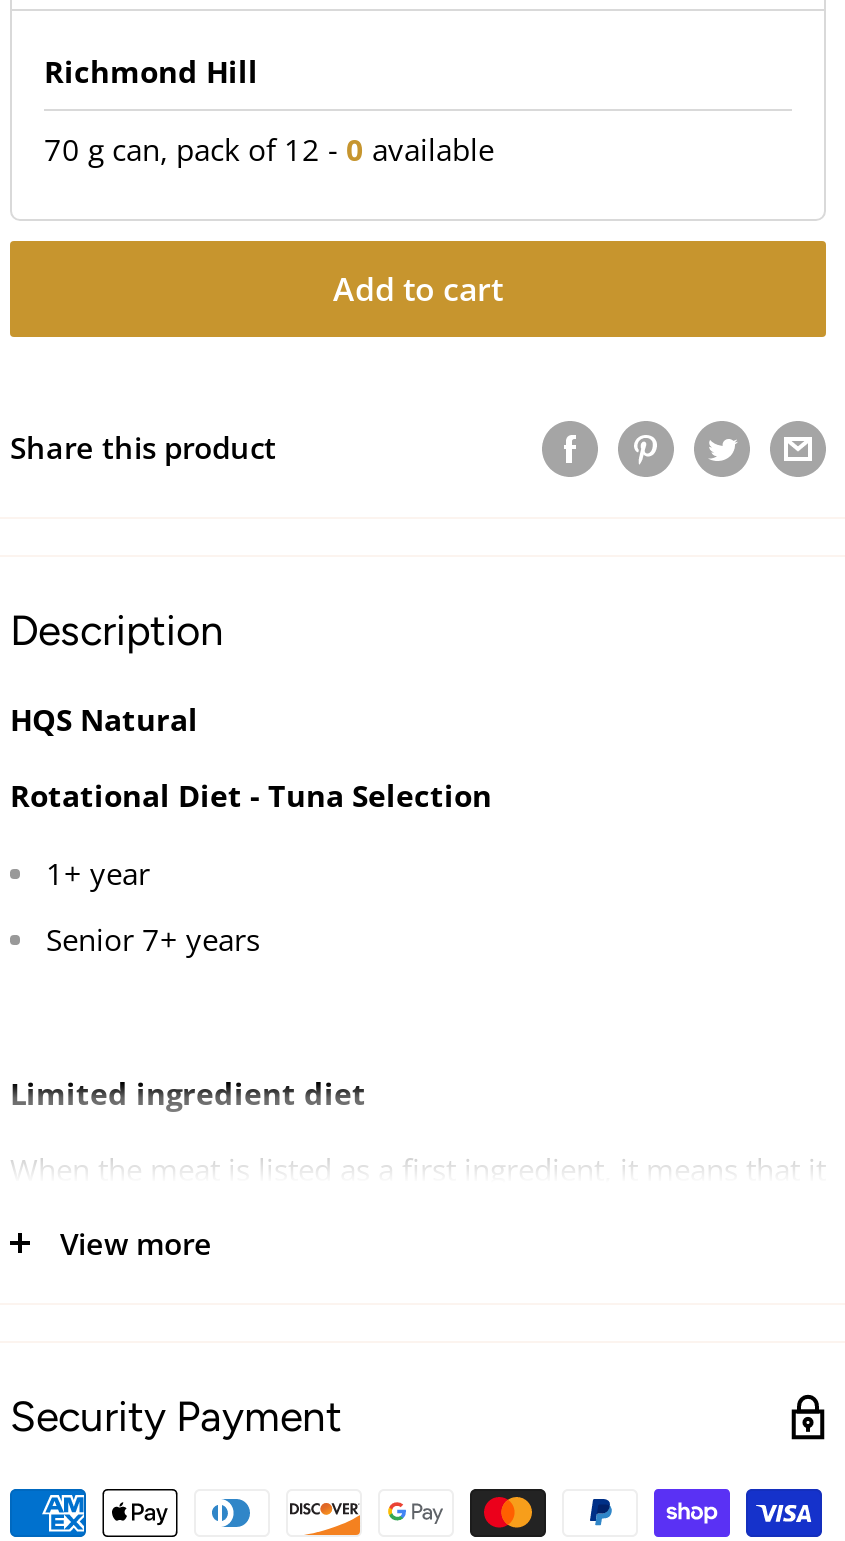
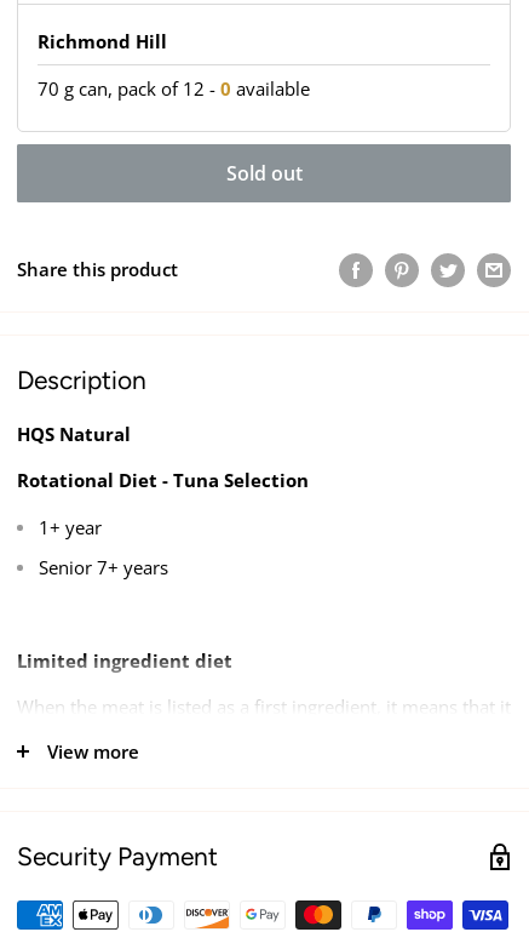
[333,267,503,311] Add to cart -> [226,160,302,187] Sold out

